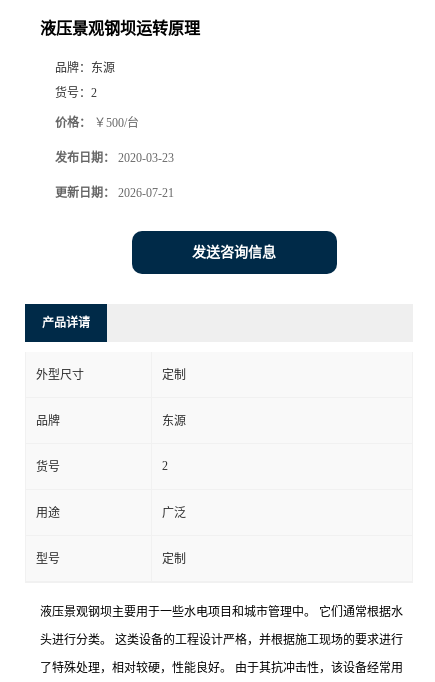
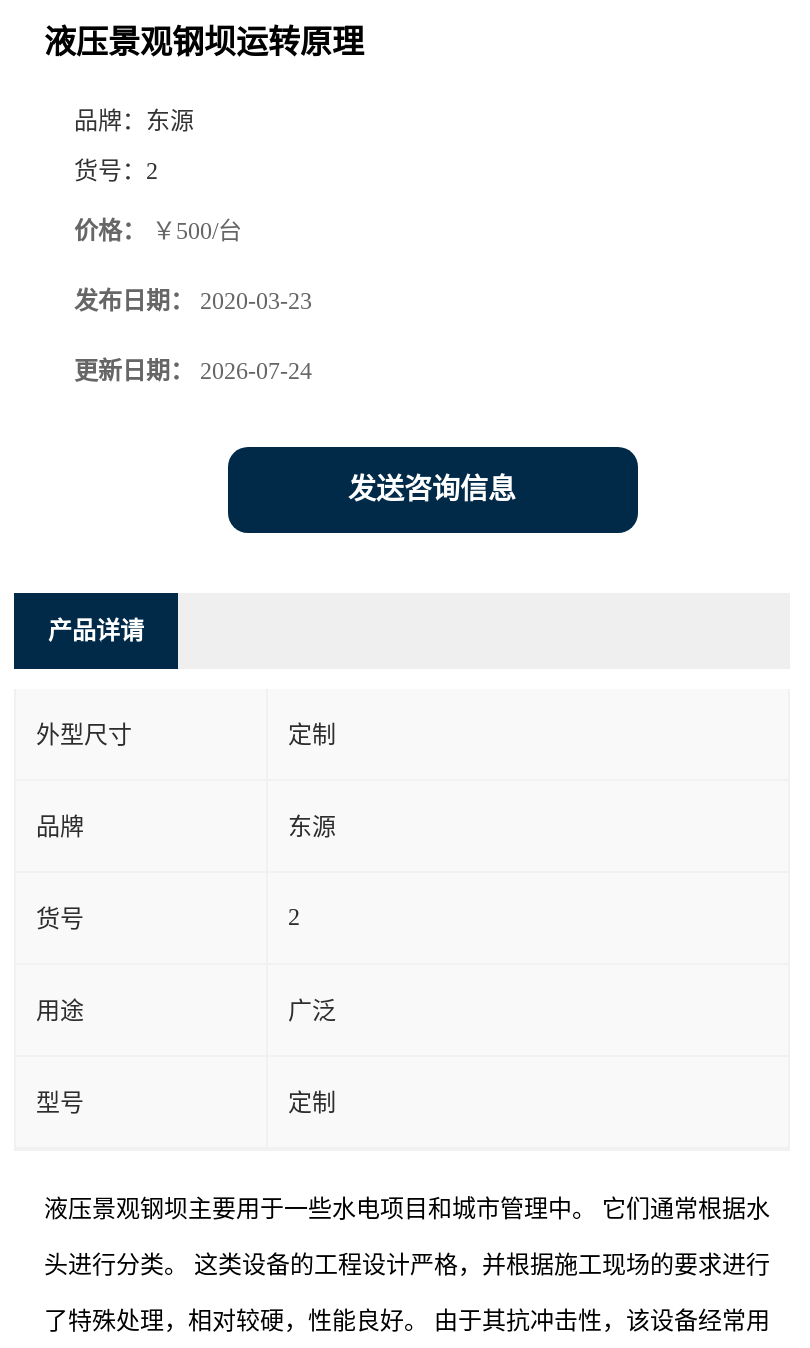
[55,186,174,200] 更新日期：2026-07-21 -> [74,357,312,385] 更新日期：2026-07-24

